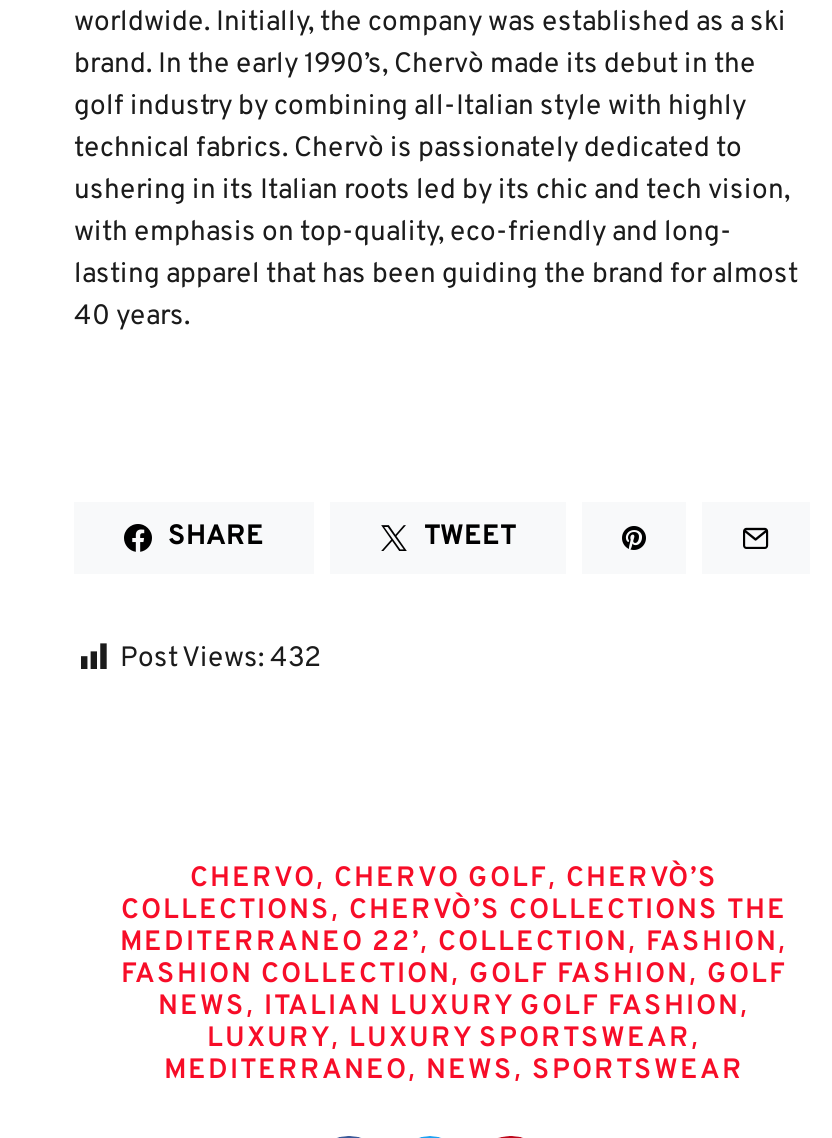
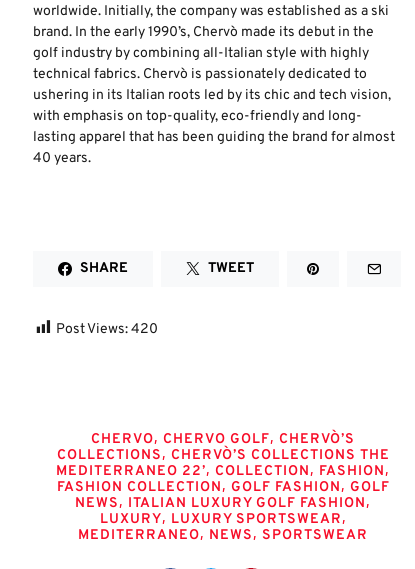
[120,642,322,676] Post Views: 432 -> [56,321,158,338] Post Views: 420

